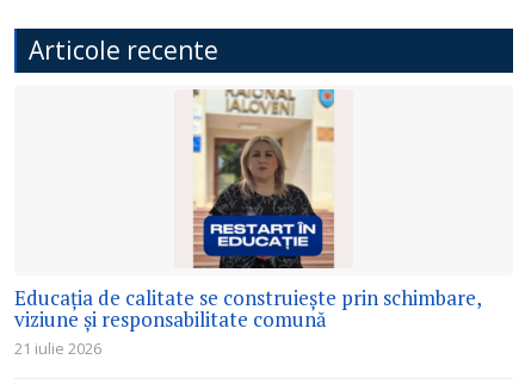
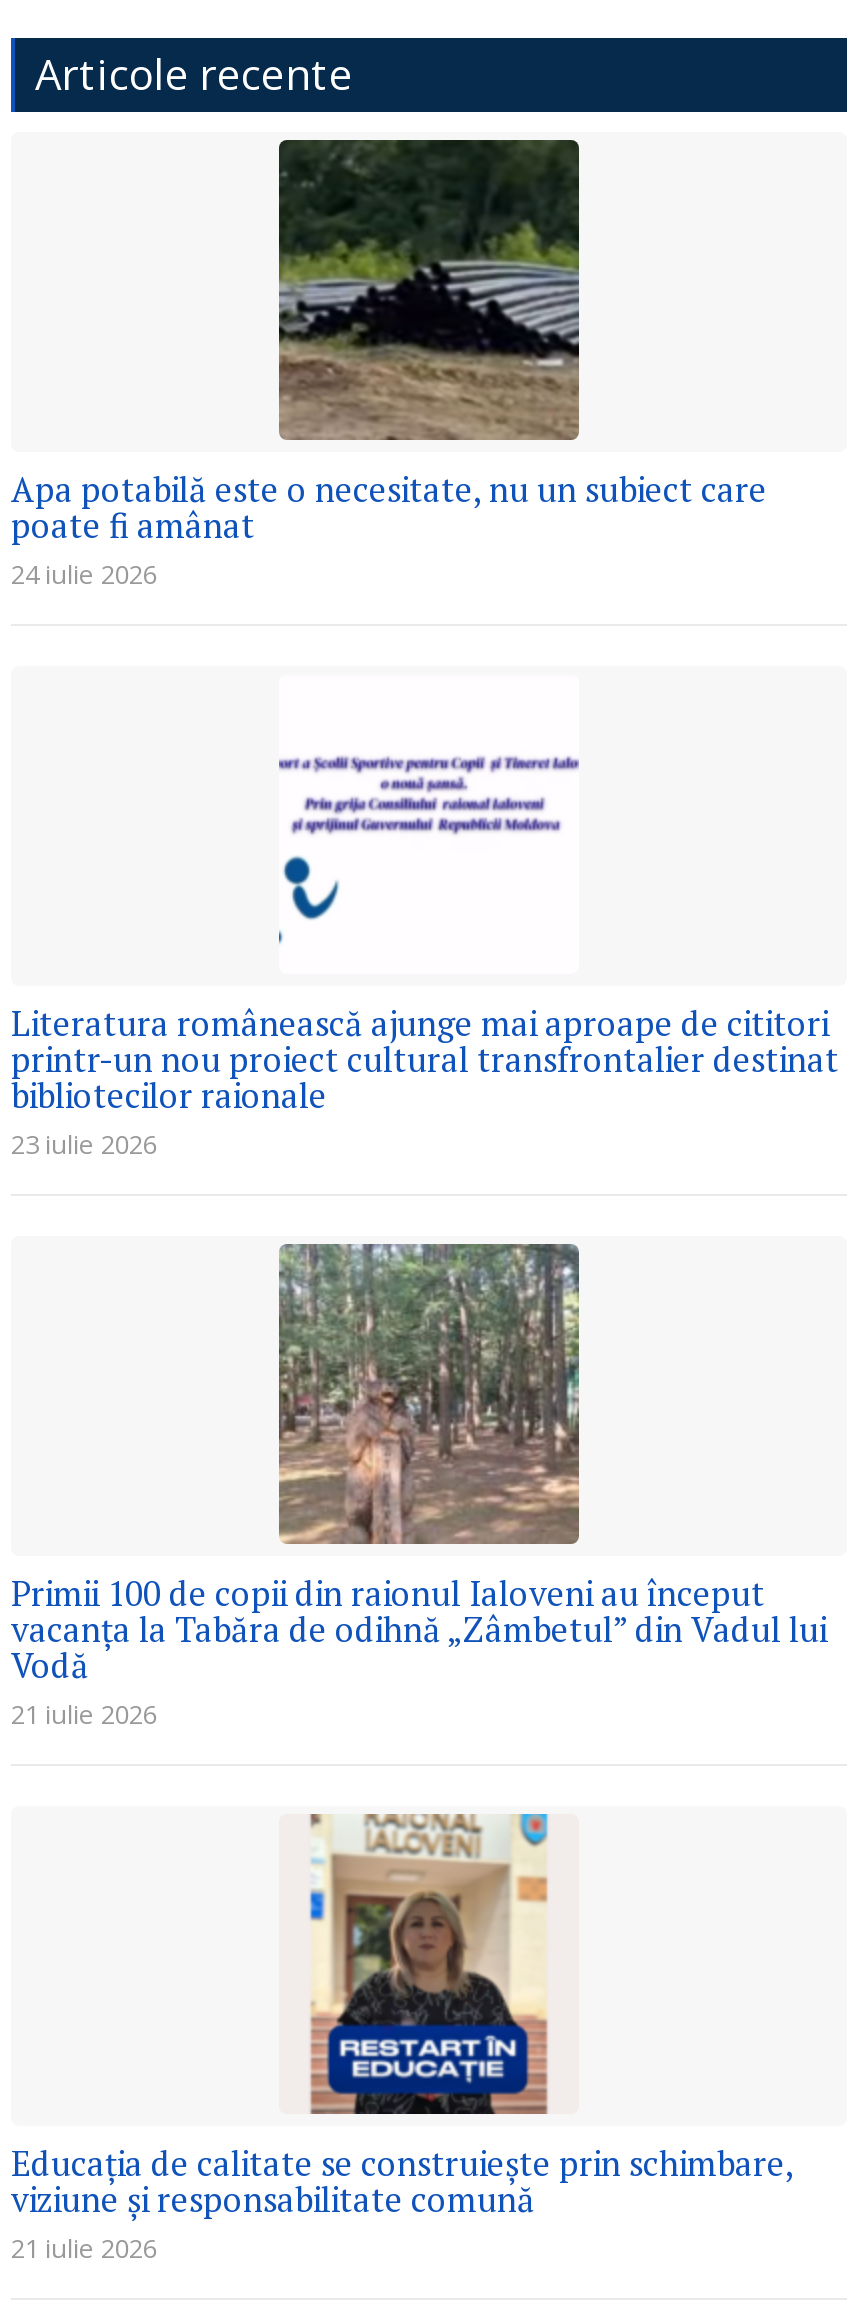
none -> [11,138,767,593] [image] | Apa potabilă este o necesitate, nu un subiect care | poate fi amânat | 24 iulie 2026
none -> [11,854,839,1163] [image] | Literatura românească ajunge mai aproape de cititori | printr-un nou proiect cultural transfrontalier destinat | bibliotecilor raionale | 23 iulie 2026
none -> [11,1242,827,1733] [image] | Primii 100 de copii din raionul Ialoveni au început | vacanța la Tabăra de odihnă „Zâmbetul” din Vadul lui | Vodă | 21 iulie 2026
none -> [277,756,581,836] [image]

